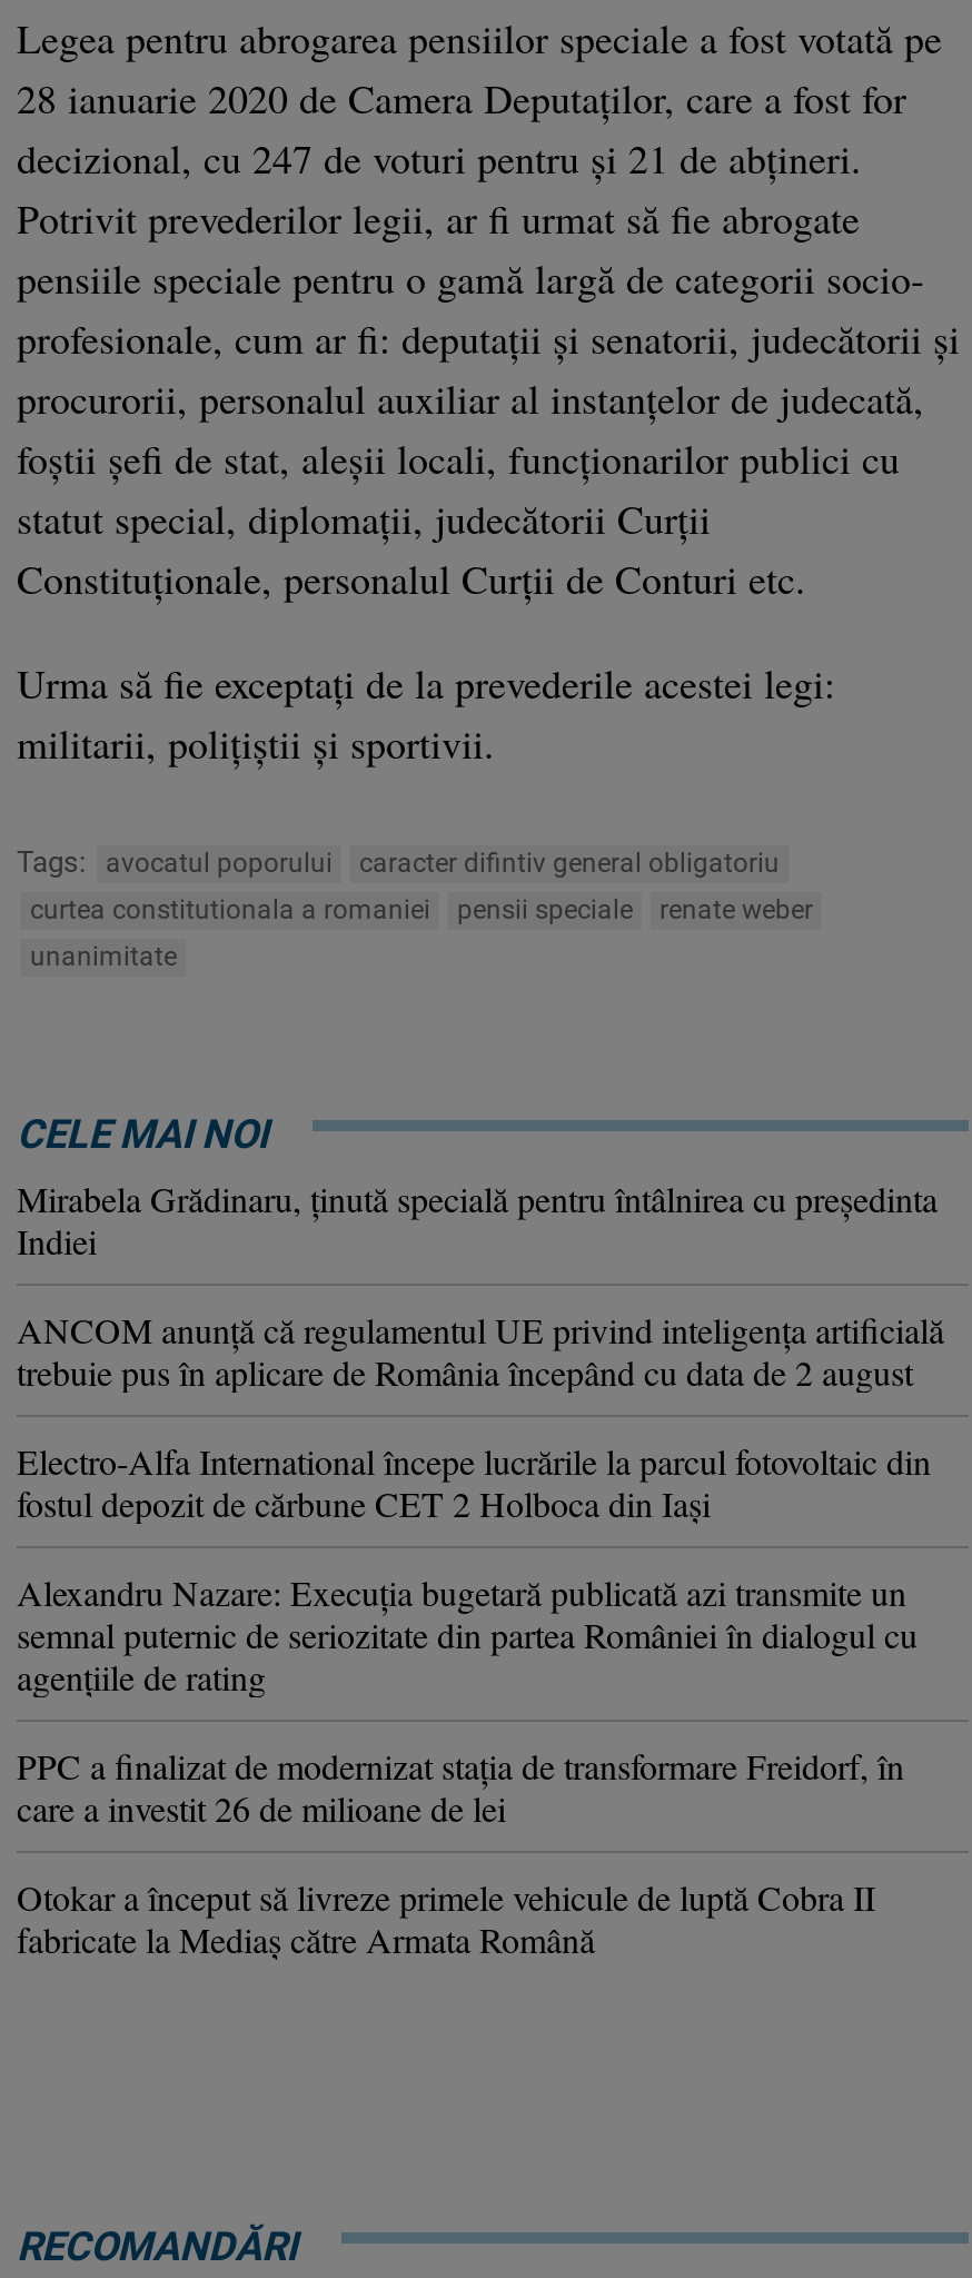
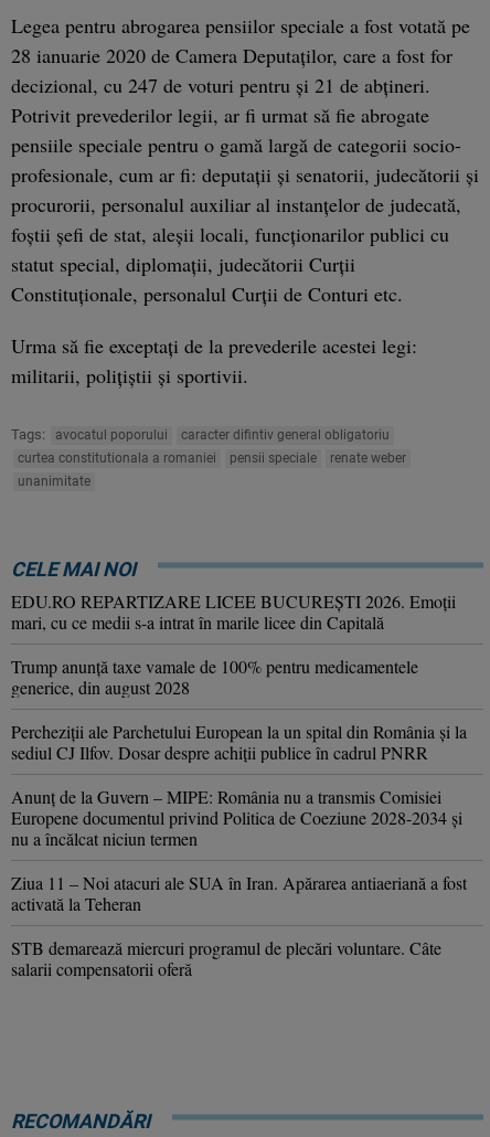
[17,1174,938,1263] Mirabela Grădinaru, ţinută specială pentru întâlnirea cu preşedinta | Indiei -> [11,589,456,633] EDU.RO REPARTIZARE LICEE BUCUREŞTI 2026. Emoţii | mari, cu ce medii s-a intrat în marile licee din Capitală
[17,1305,944,1394] ANCOM anunță că regulamentul UE privind inteligenţa artificială | trebuie pus în aplicare de România începând cu data de 2 august -> [11,654,418,699] Trump anunţă taxe vamale de 100% pentru medicamentele | generice, din august 2028
[17,1437,931,1526] Electro-Alfa International începe lucrările la parcul fotovoltaic din | fostul depozit de cărbune CET 2 Holboca din Iași -> [11,720,467,764] Percheziţii ale Parchetului European la un spital din România şi la | sediul CJ Ilfov. Dosar despre achiţii publice în cadrul PNRR
[17,1568,918,1699] Alexandru Nazare: Execuția bugetară publicată azi transmite un | semnal puternic de seriozitate din partea României în dialogul cu | agențiile de rating -> [11,785,462,850] Anunţ de la Guvern – MIPE: România nu a transmis Comisiei | Europene documentul privind Politica de Coeziune 2028-2034 şi | nu a încălcat niciun termen
[17,1741,904,1830] PPC a finalizat de modernizat stația de transformare Freidorf, în | care a investit 26 de milioane de lei -> [11,871,467,915] Ziua 11 – Noi atacuri ale SUA în Iran. Apărarea antiaeriană a fost | activată la Teheran
[17,1873,875,1962] Otokar a început să livreze primele vehicule de luptă Cobra II | fabricate la Mediaș către Armata Română -> [11,936,441,980] STB demarează miercuri programul de plecări voluntare. Câte | salarii compensatorii oferă

